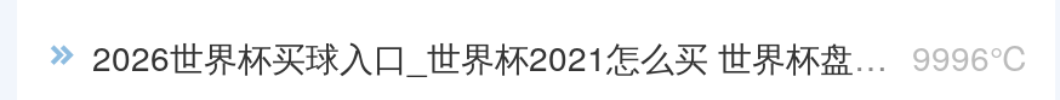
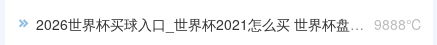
[912,32,1031,80] 9996℃ -> [374,14,423,34] 9888℃

